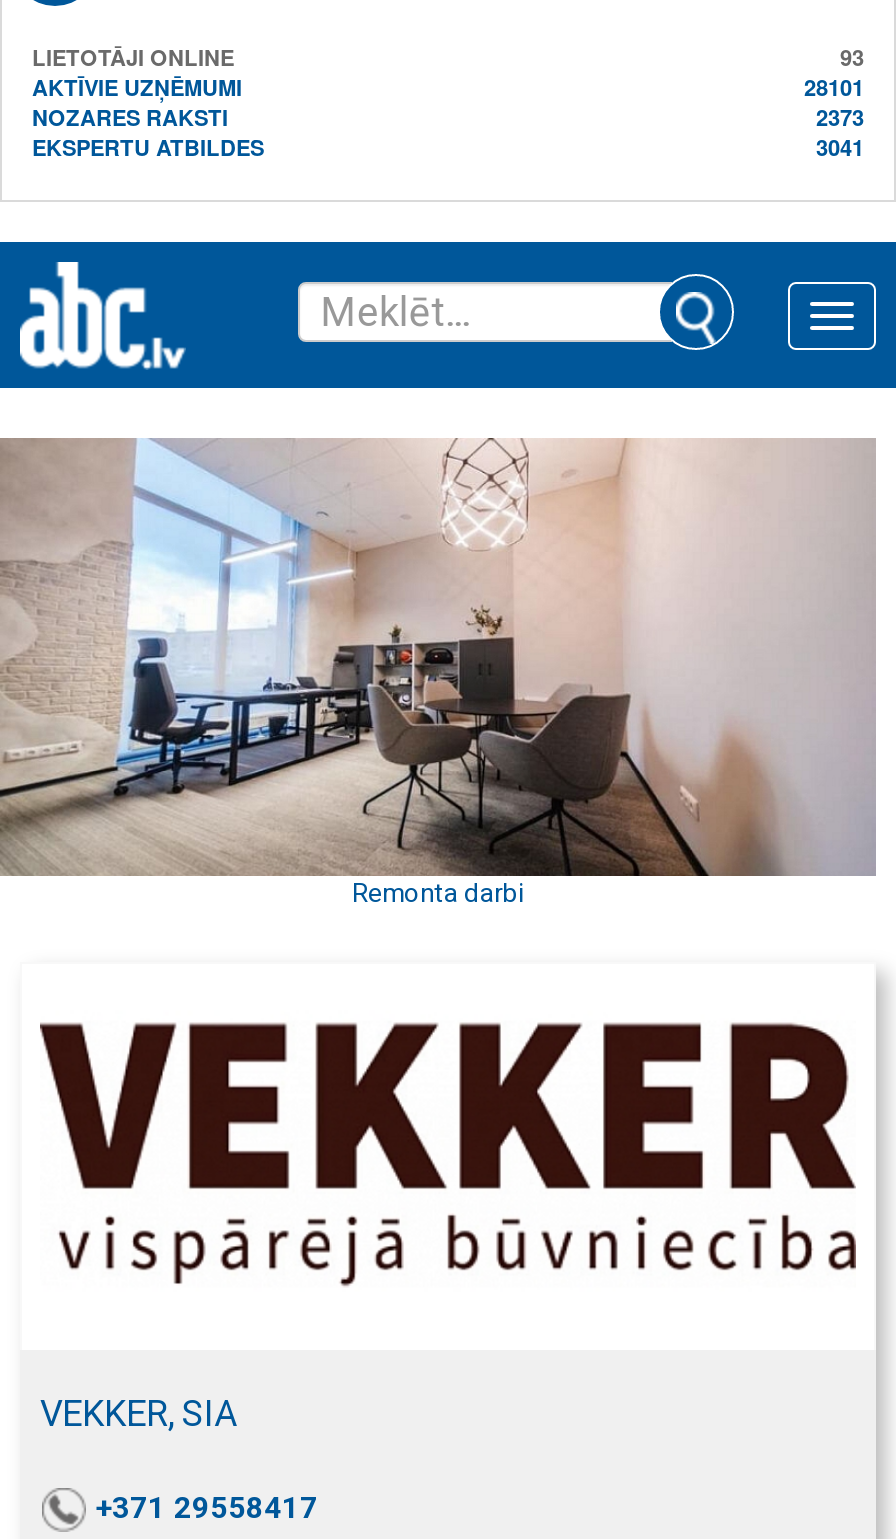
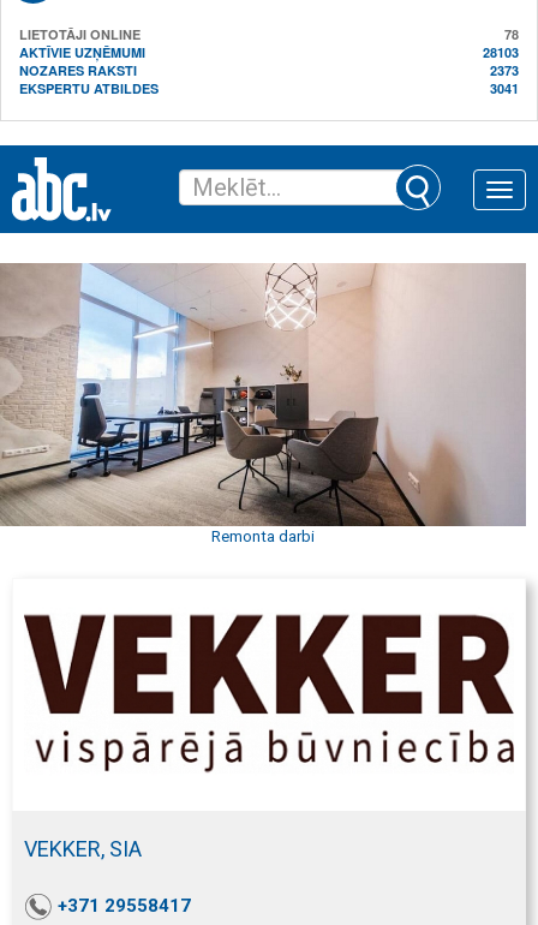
[840,42,864,72] 93 -> [504,25,519,43] 78
[804,72,864,102] 28101 -> [483,43,519,61] 28103

